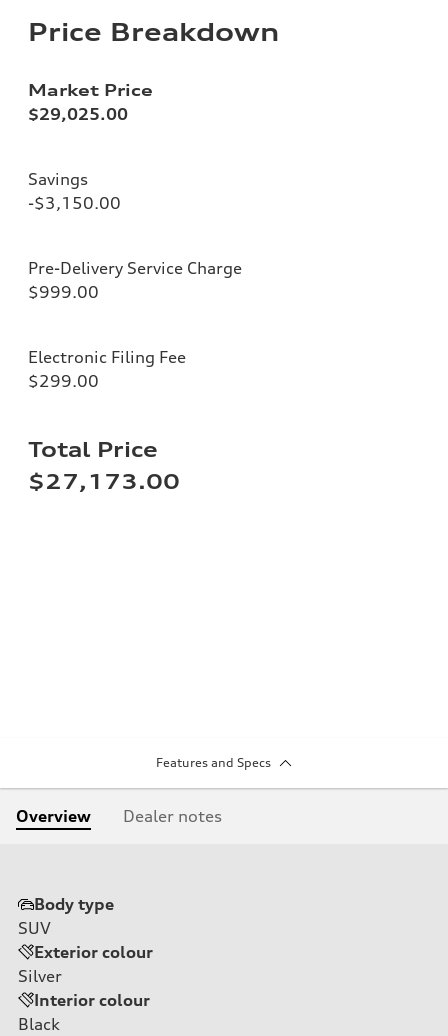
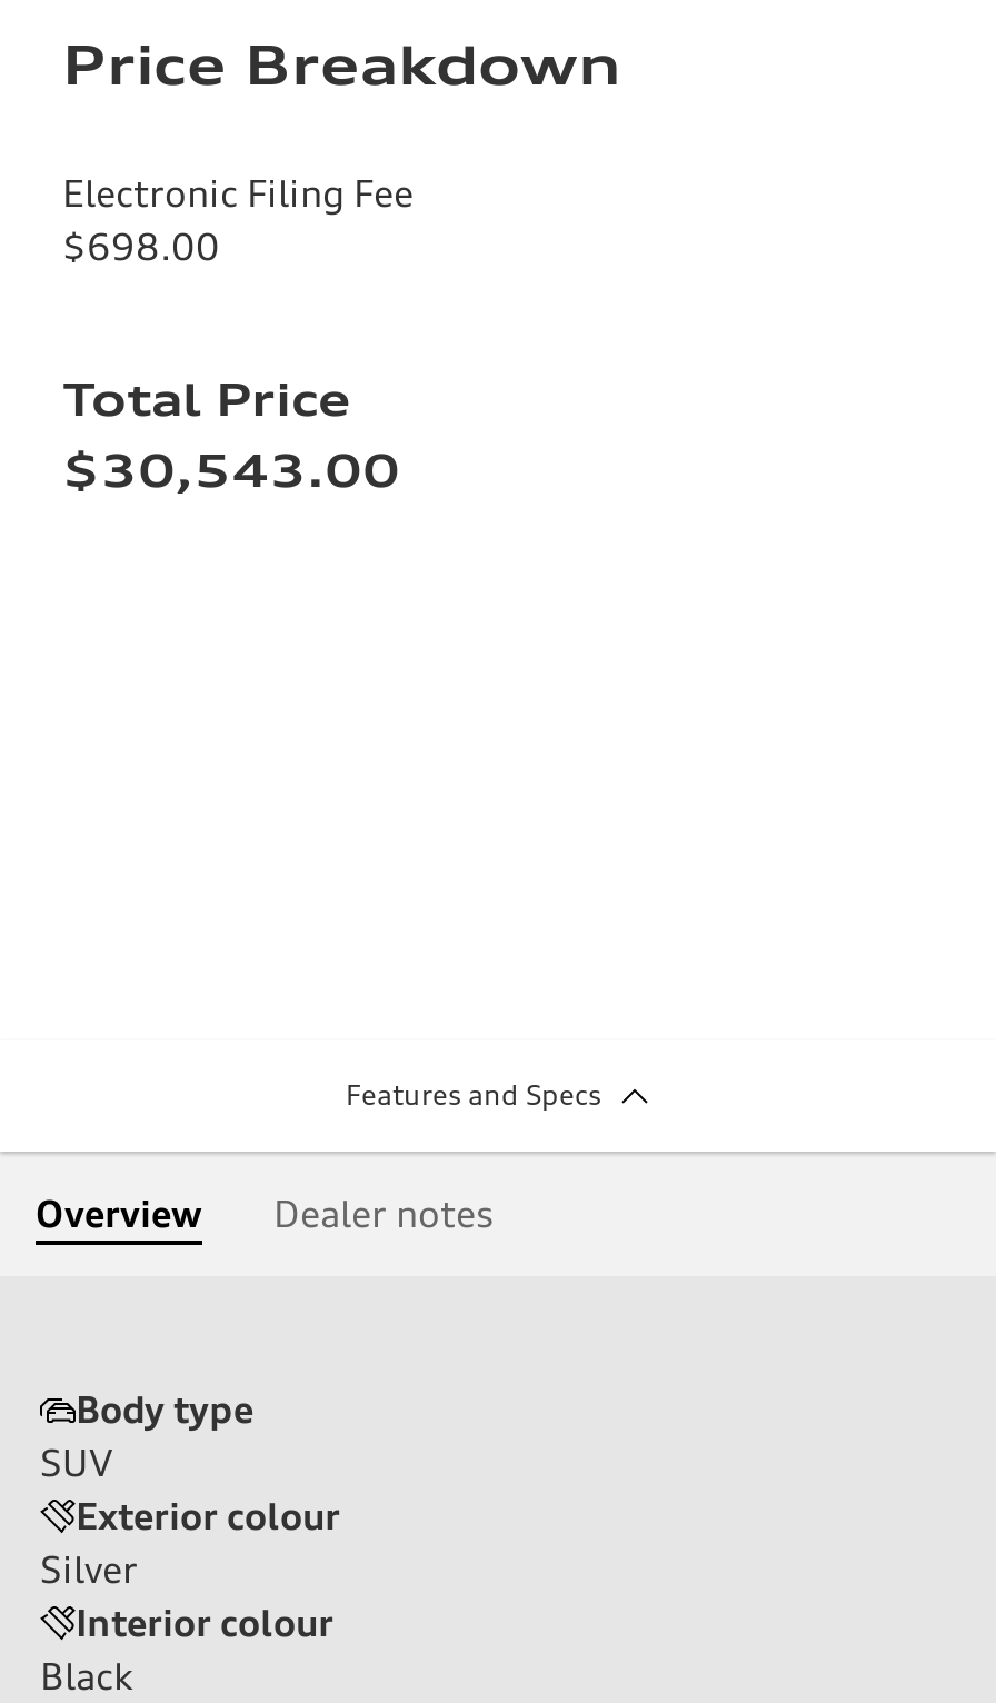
[28,80,242,302] Market Price | $29,025.00 | Savings | -$3,150.00 | Pre-Delivery Service Charge | $999.00 -> none
[28,371,99,391] $299.00 -> [62,224,220,269] $698.00
[28,469,180,494] $27,173.00 -> [62,442,400,498] $30,543.00

